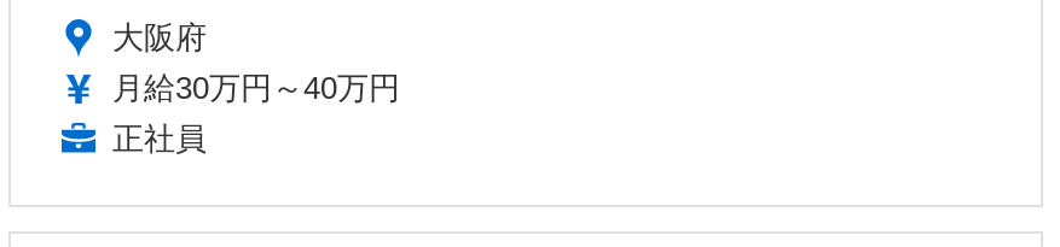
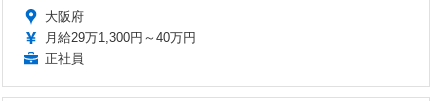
[112,69,400,105] 月給30万円～40万円 -> [45,30,196,45] 月給29万1,300円～40万円

